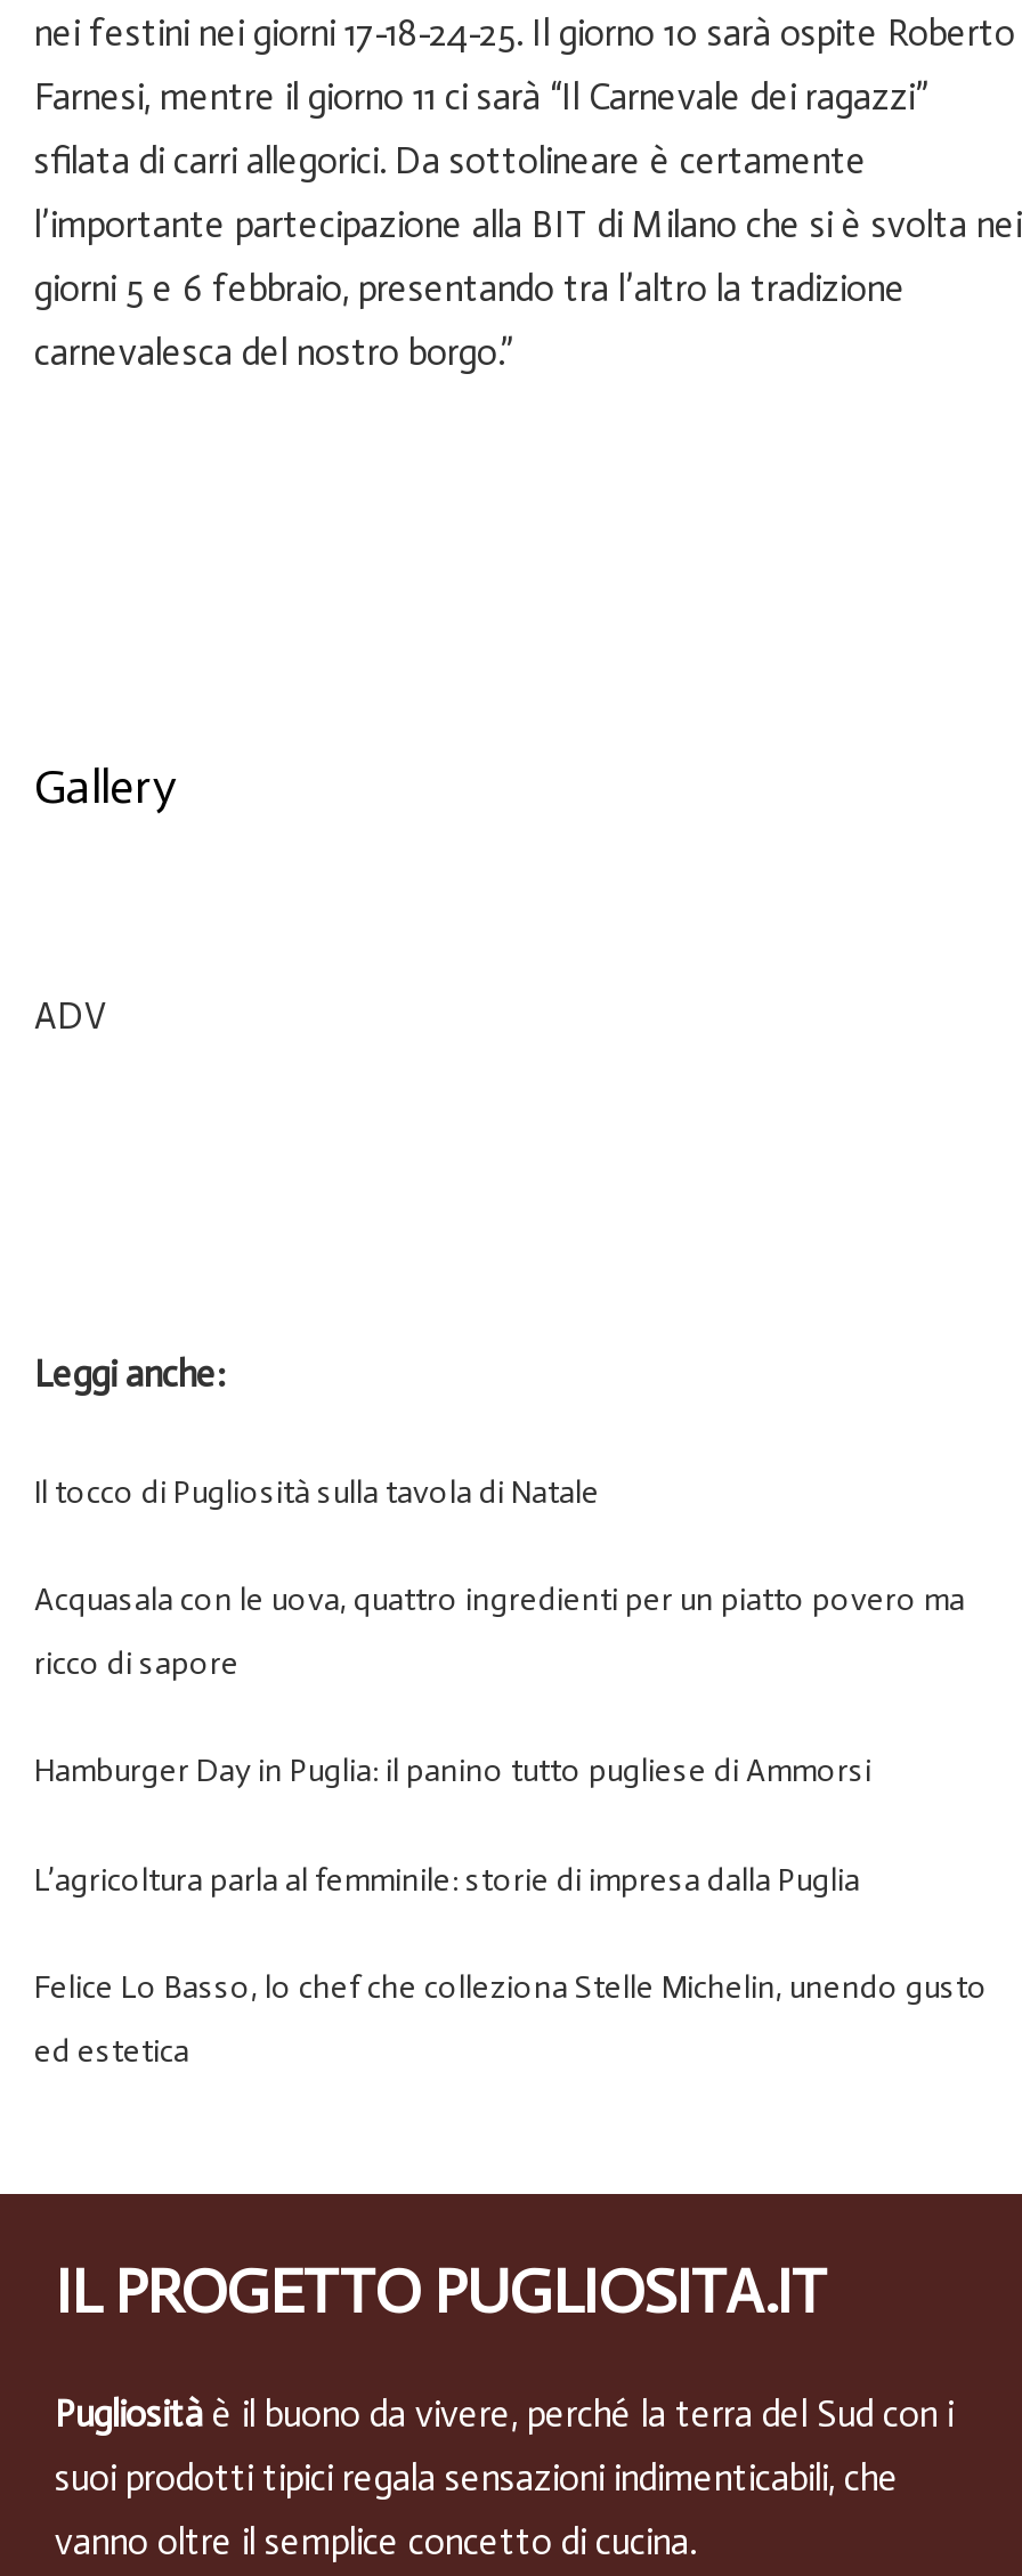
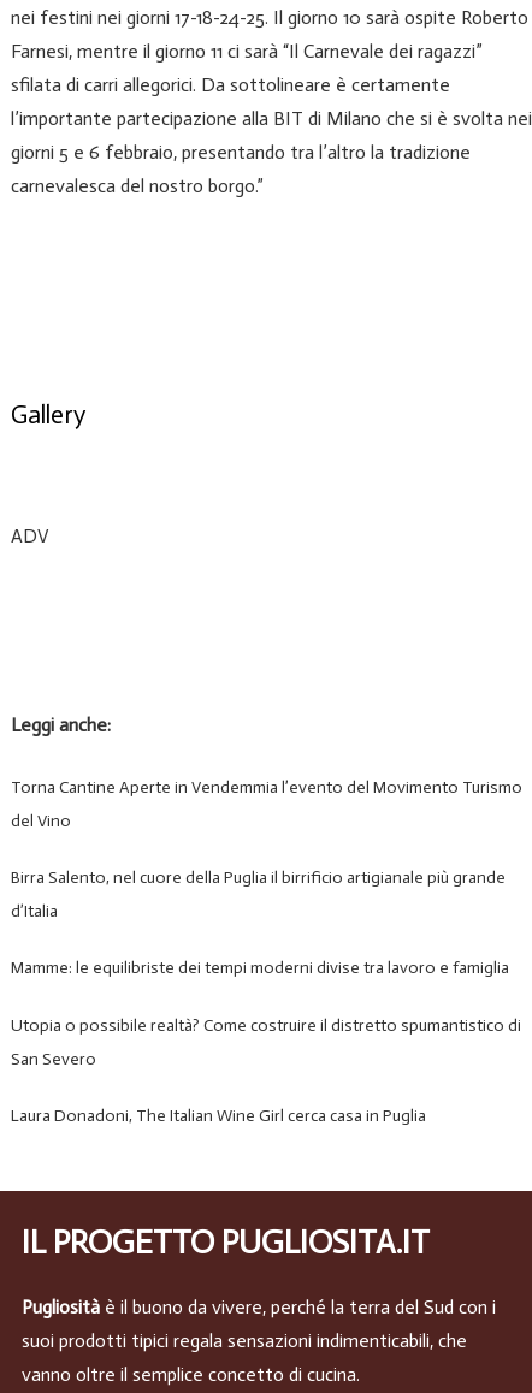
[34,1474,988,2071] Il tocco di Pugliosità sulla tavola di Natale | Acquasala con le uova, quattro ingredienti per un piatto povero ma | ricco di sapore | Hamburger Day in Puglia: il panino tutto pugliese di Ammorsi | L’agricoltura parla al femminile: storie di impresa dalla Puglia | Felice Lo Basso, lo chef che colleziona Stelle Michelin, unendo gusto | ed estetica -> [11,777,522,1126] Torna Cantine Aperte in Vendemmia l’evento del Movimento Turismo | del Vino | Birra Salento, nel cuore della Puglia il birrificio artigianale più grande | d’Italia | Mamme: le equilibriste dei tempi moderni divise tra lavoro e famiglia | Utopia o possibile realtà? Come costruire il distretto spumantistico di | San Severo | Laura Donadoni, The Italian Wine Girl cerca casa in Puglia

